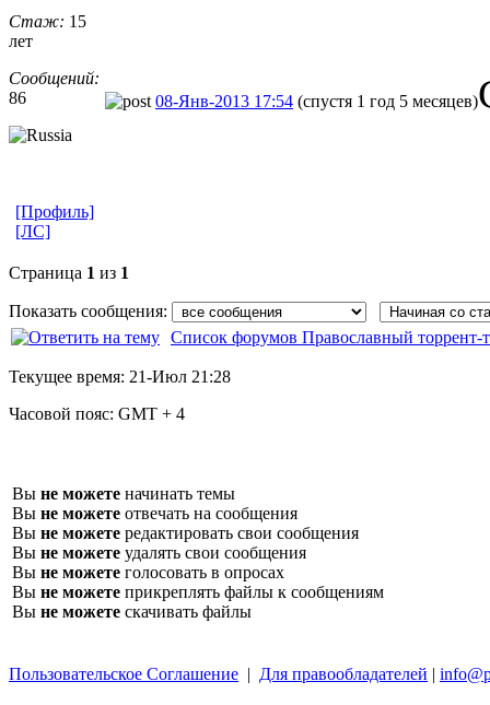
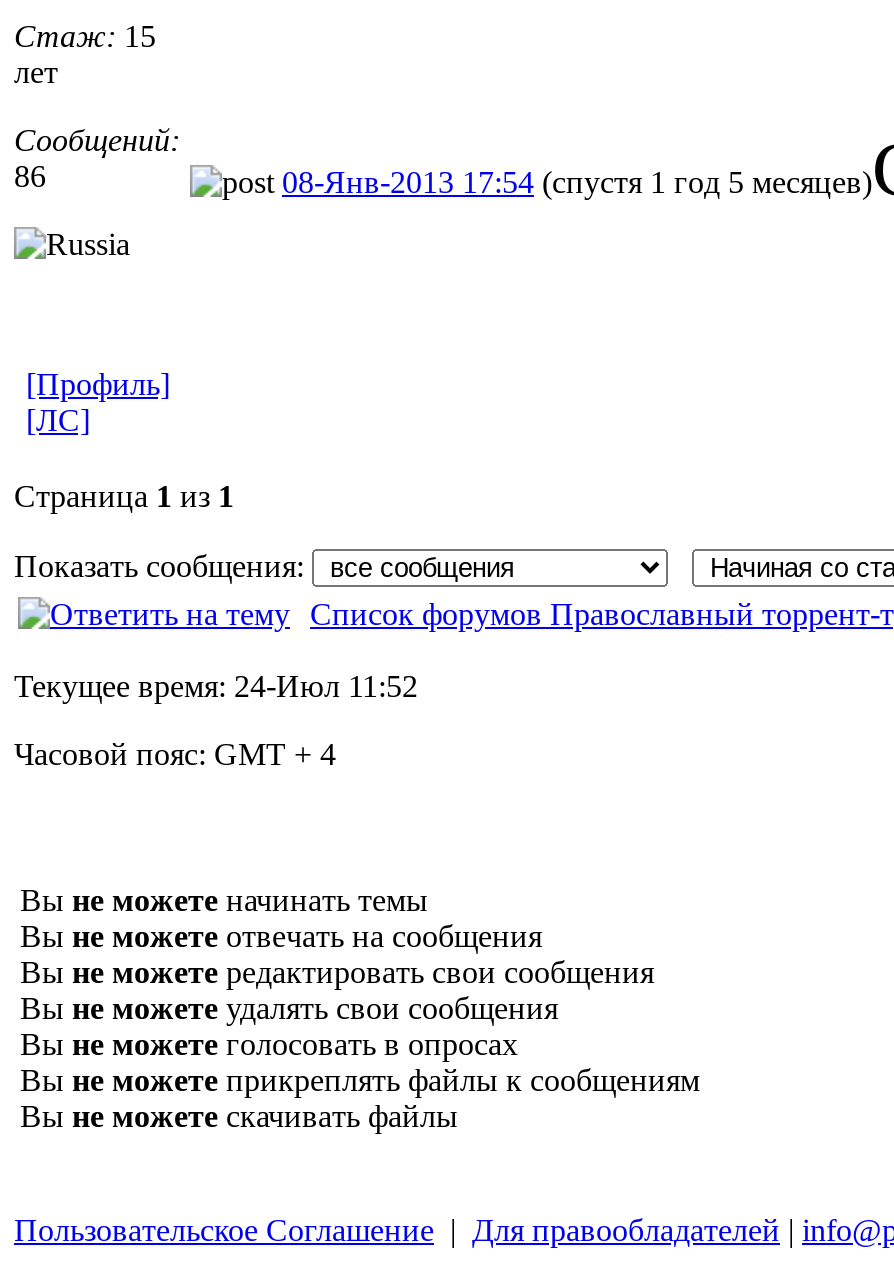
[9,367,231,386] Текущее время: 21-Июл 21:28 -> [14,669,418,703] Текущее время: 24-Июл 11:52

